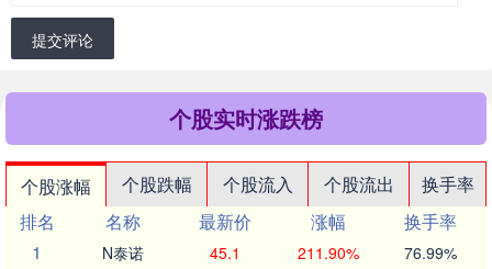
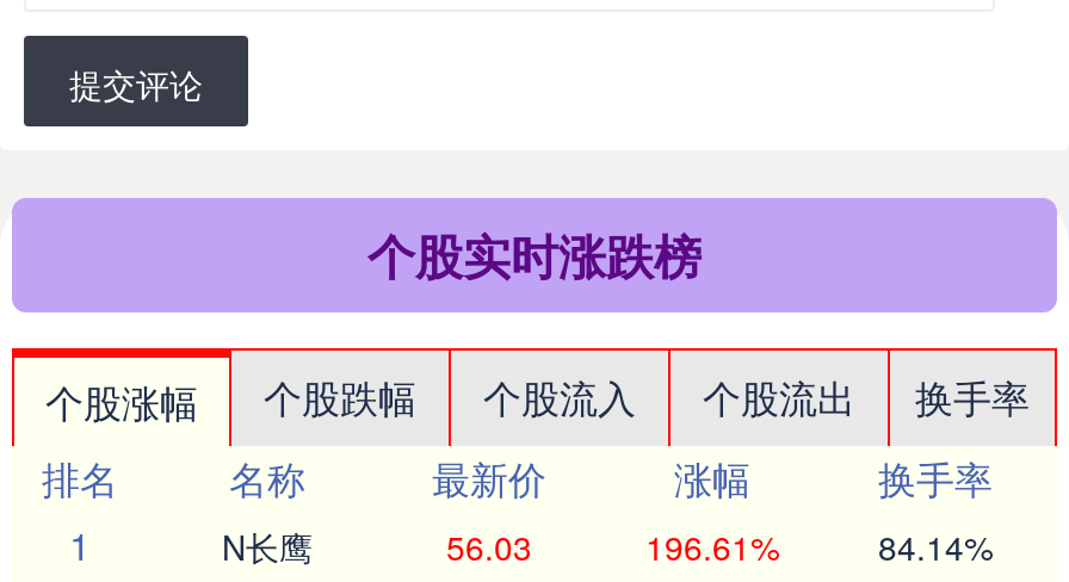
[102,242,144,264] N泰诺 -> [222,523,313,571] N长鹰
[210,242,241,264] 45.1 -> [446,523,532,571] 56.03
[297,242,359,264] 211.90% -> [645,523,779,571] 196.61%
[404,242,457,264] 76.99% -> [878,523,993,571] 84.14%

